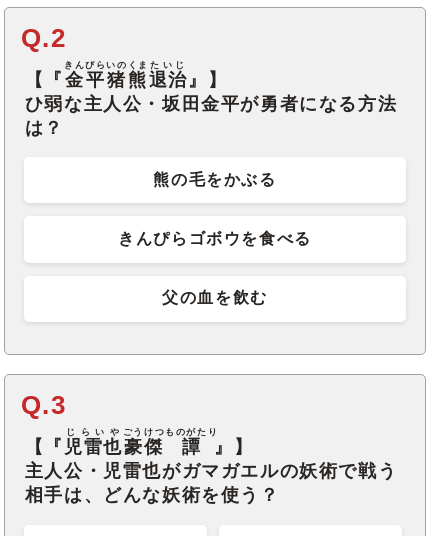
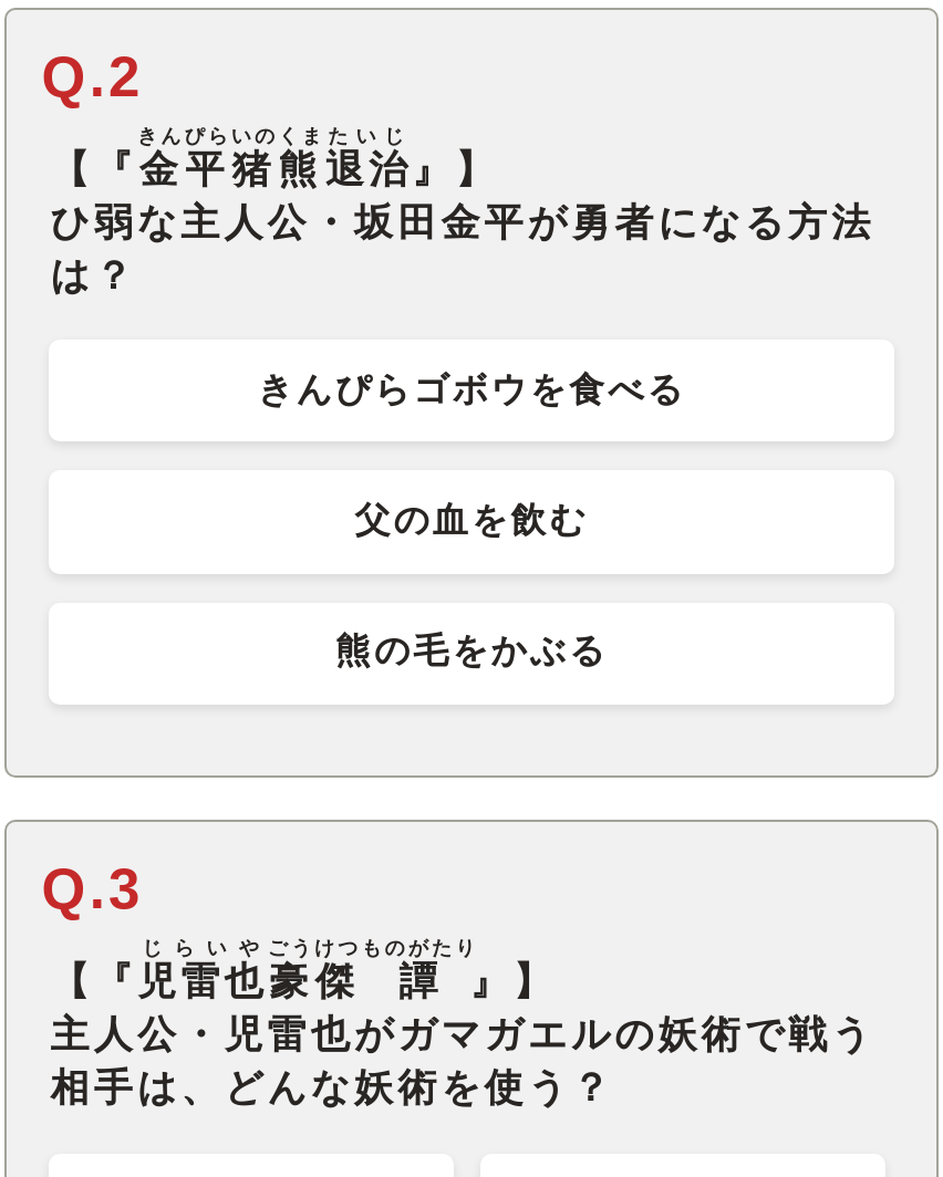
moved [153,171,277,188] -> [335,633,608,670]: 熊の毛をかぶる
moved [118,230,312,306] -> [257,370,686,539]: きんぴらゴボウを食べる | 父の血を飲む

